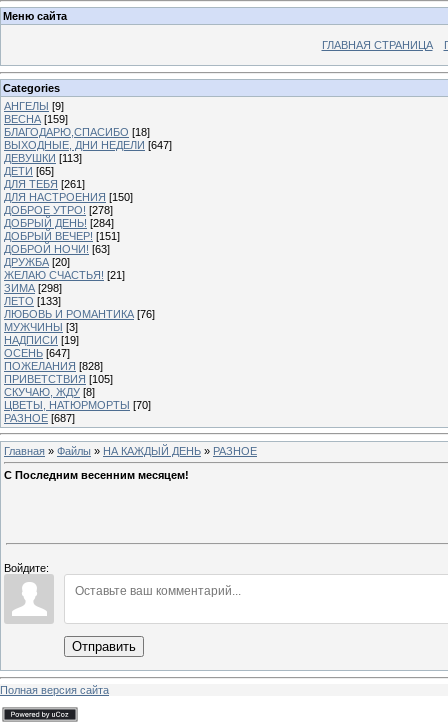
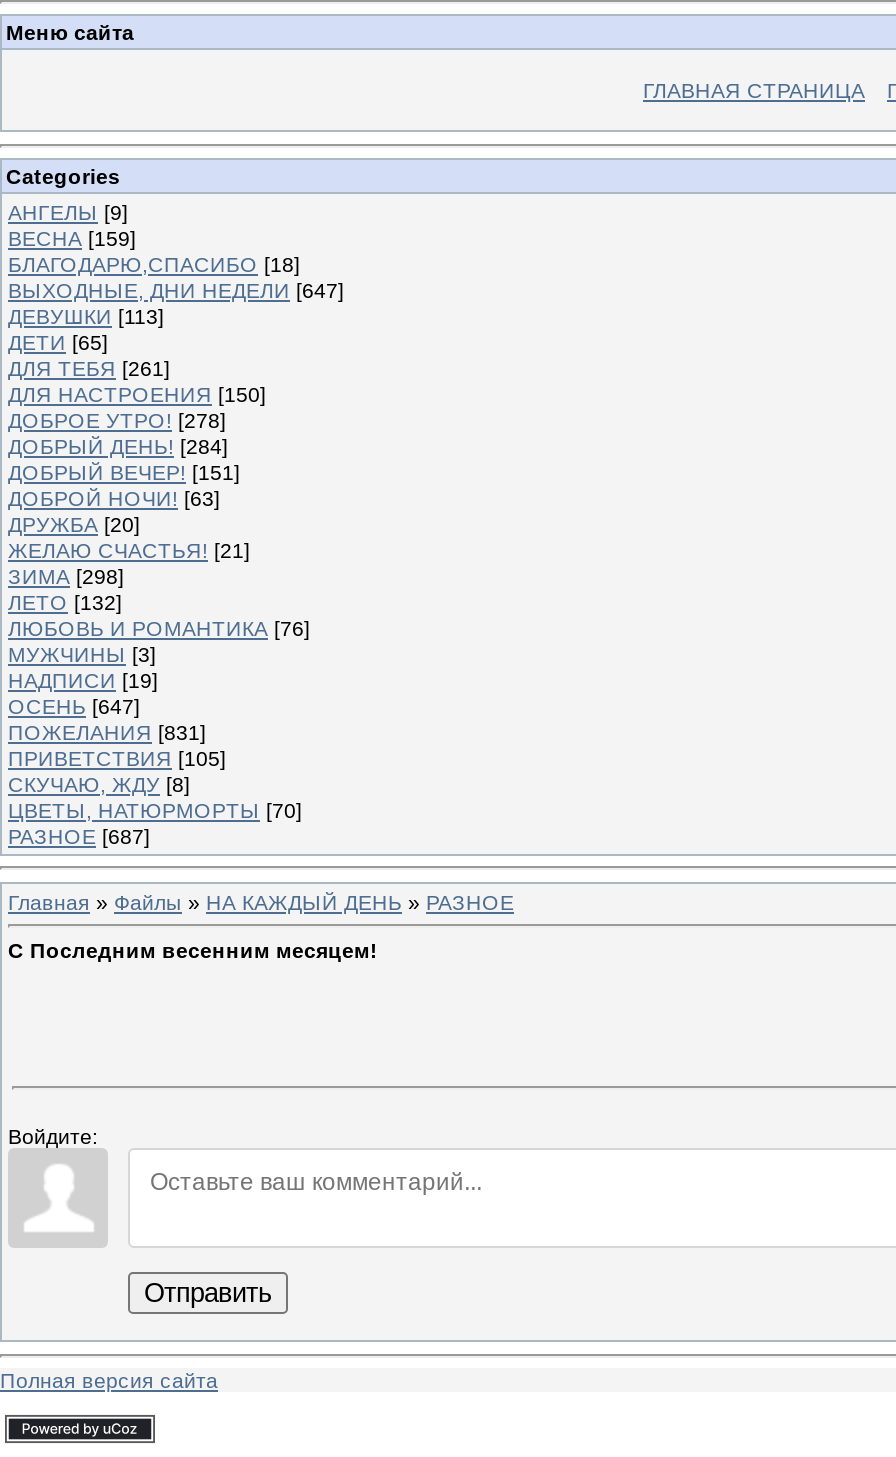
[4,295,61,307] ЛЕТО [133] -> [8,590,122,614] ЛЕТО [132]
[4,360,103,372] ПОЖЕЛАНИЯ [828] -> [8,720,206,744] ПОЖЕЛАНИЯ [831]

